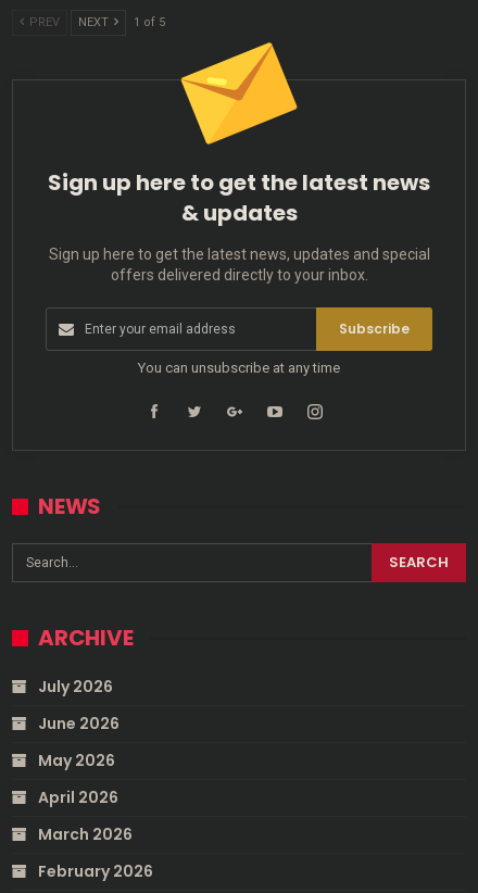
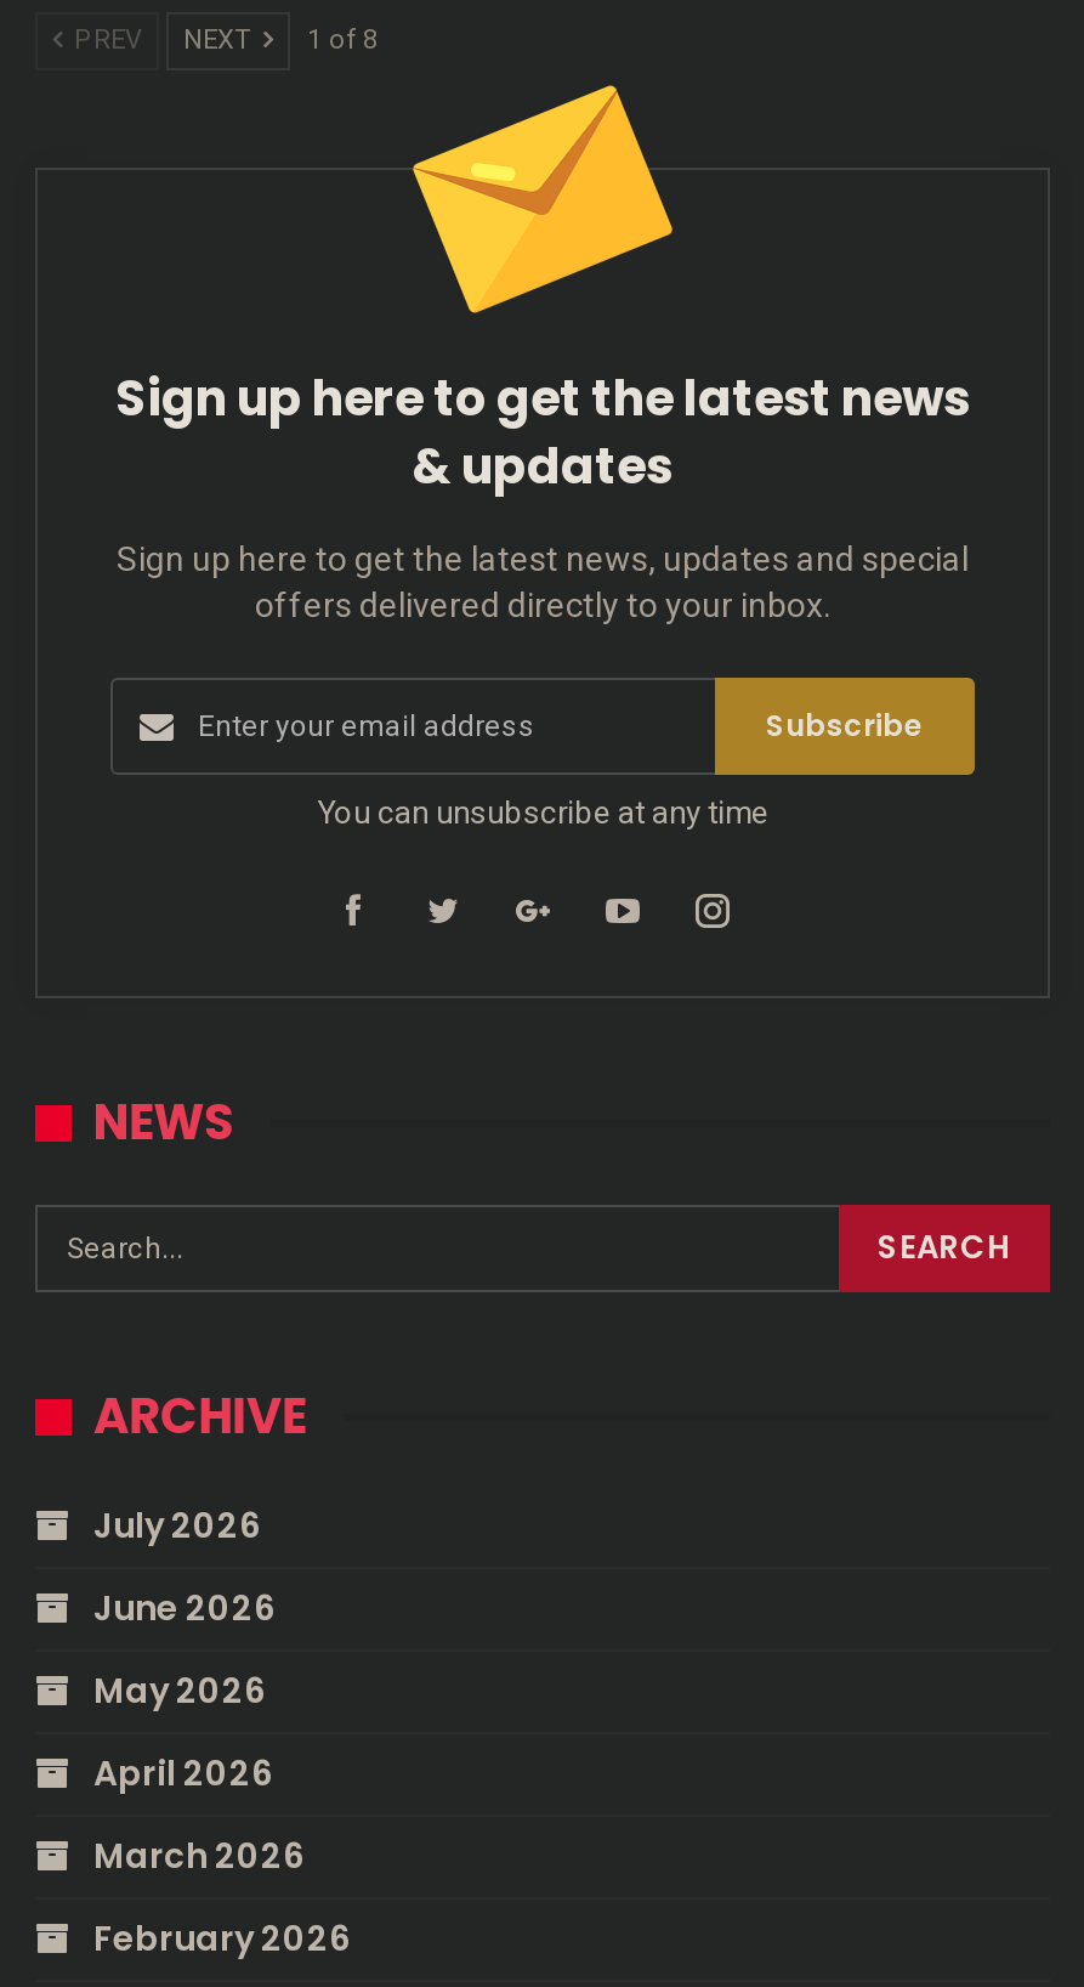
[26,15,165,30] PREV NEXT 1 of 5 -> [67,25,378,56] PREV NEXT 1 of 8

